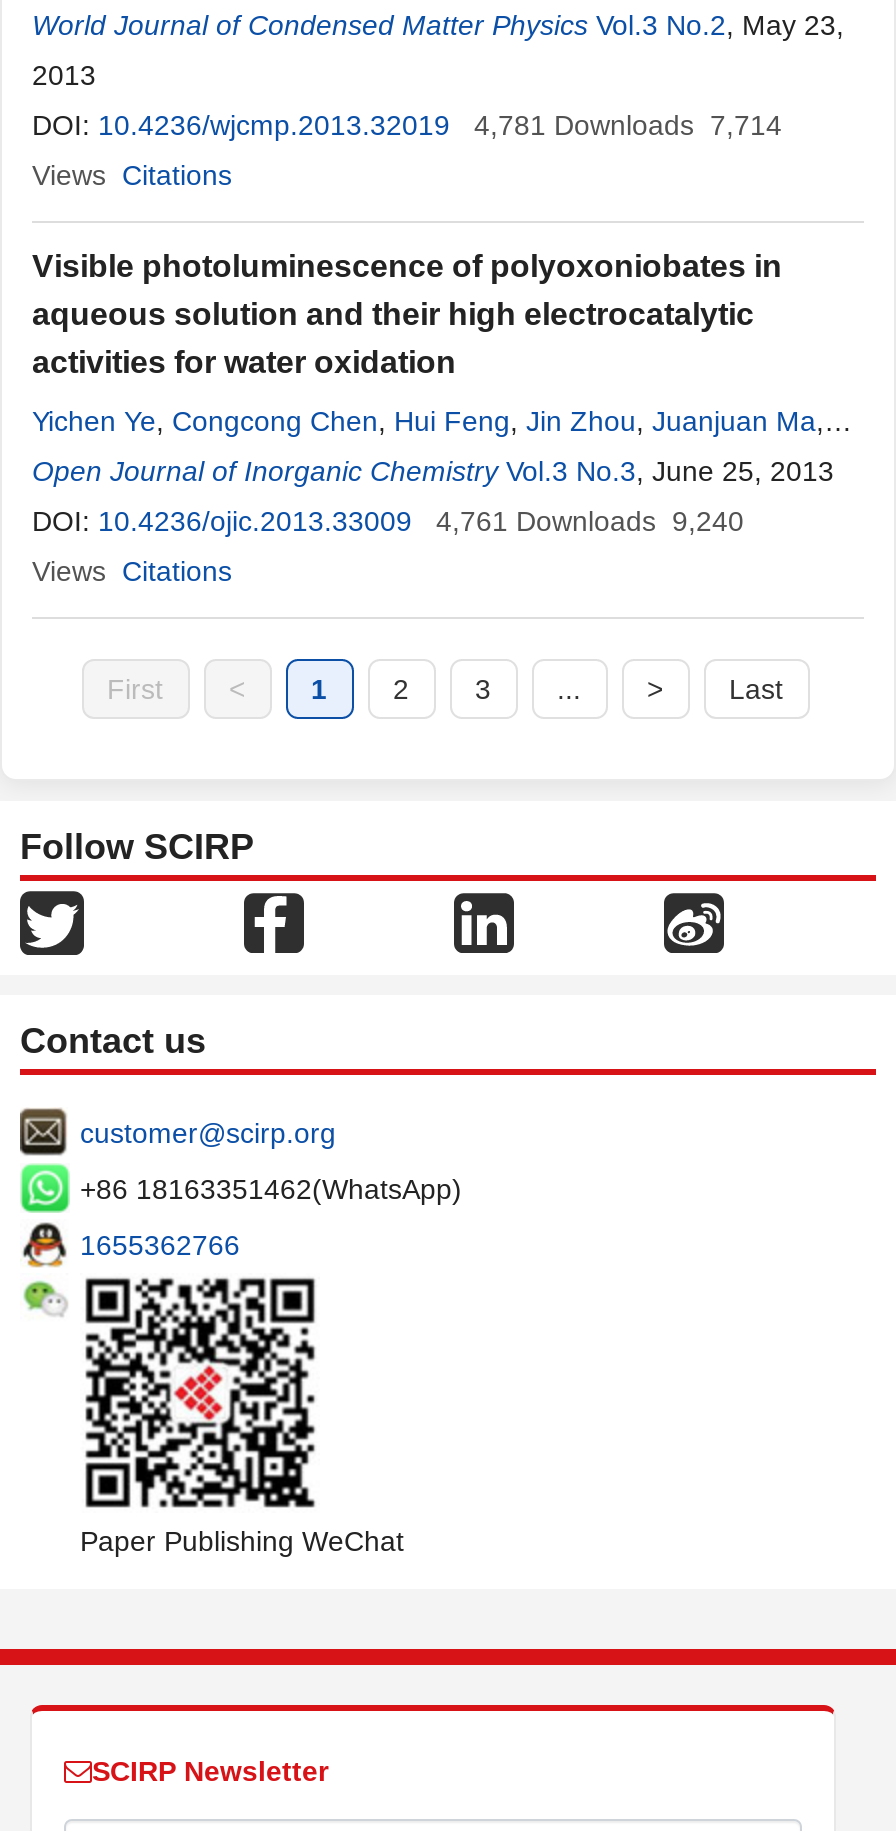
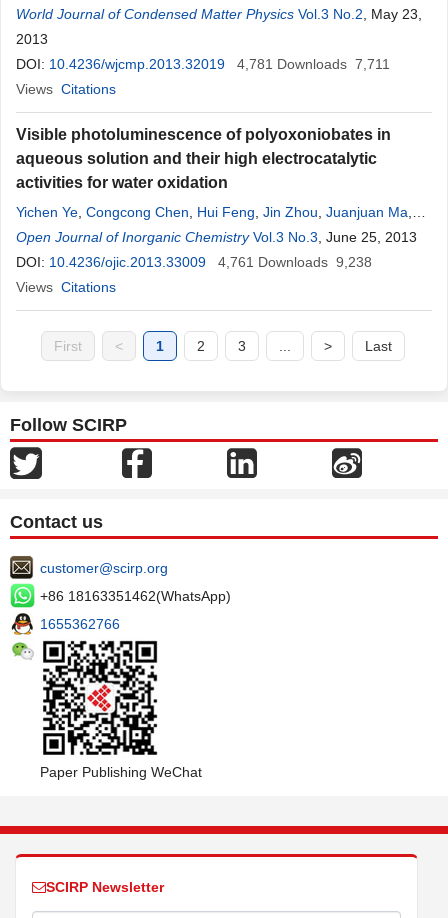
[32,109,782,141] DOI: 10.4236/wjcmp.2013.32019 4,781 Downloads 7,714 -> [16,56,390,72] DOI: 10.4236/wjcmp.2013.32019 4,781 Downloads 7,711
[32,505,744,537] DOI: 10.4236/ojic.2013.33009 4,761 Downloads 9,240 -> [16,254,372,270] DOI: 10.4236/ojic.2013.33009 4,761 Downloads 9,238

